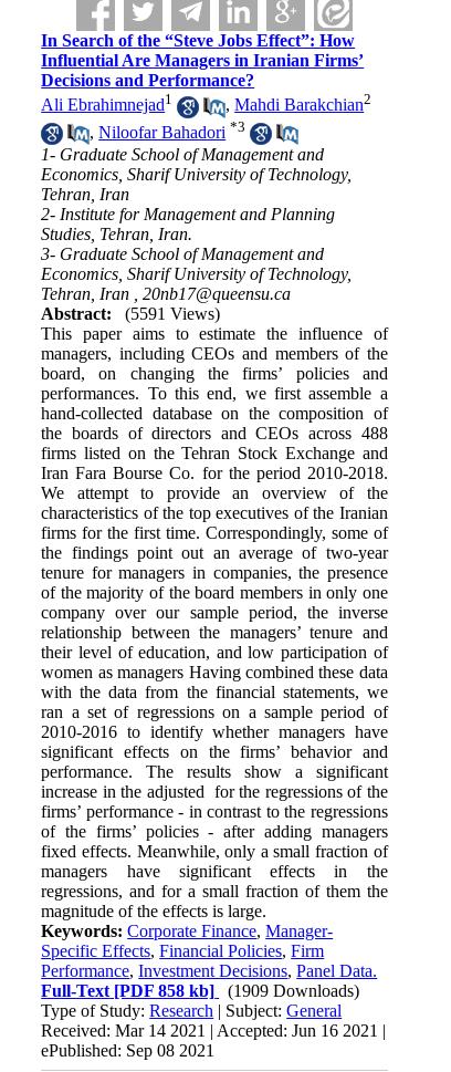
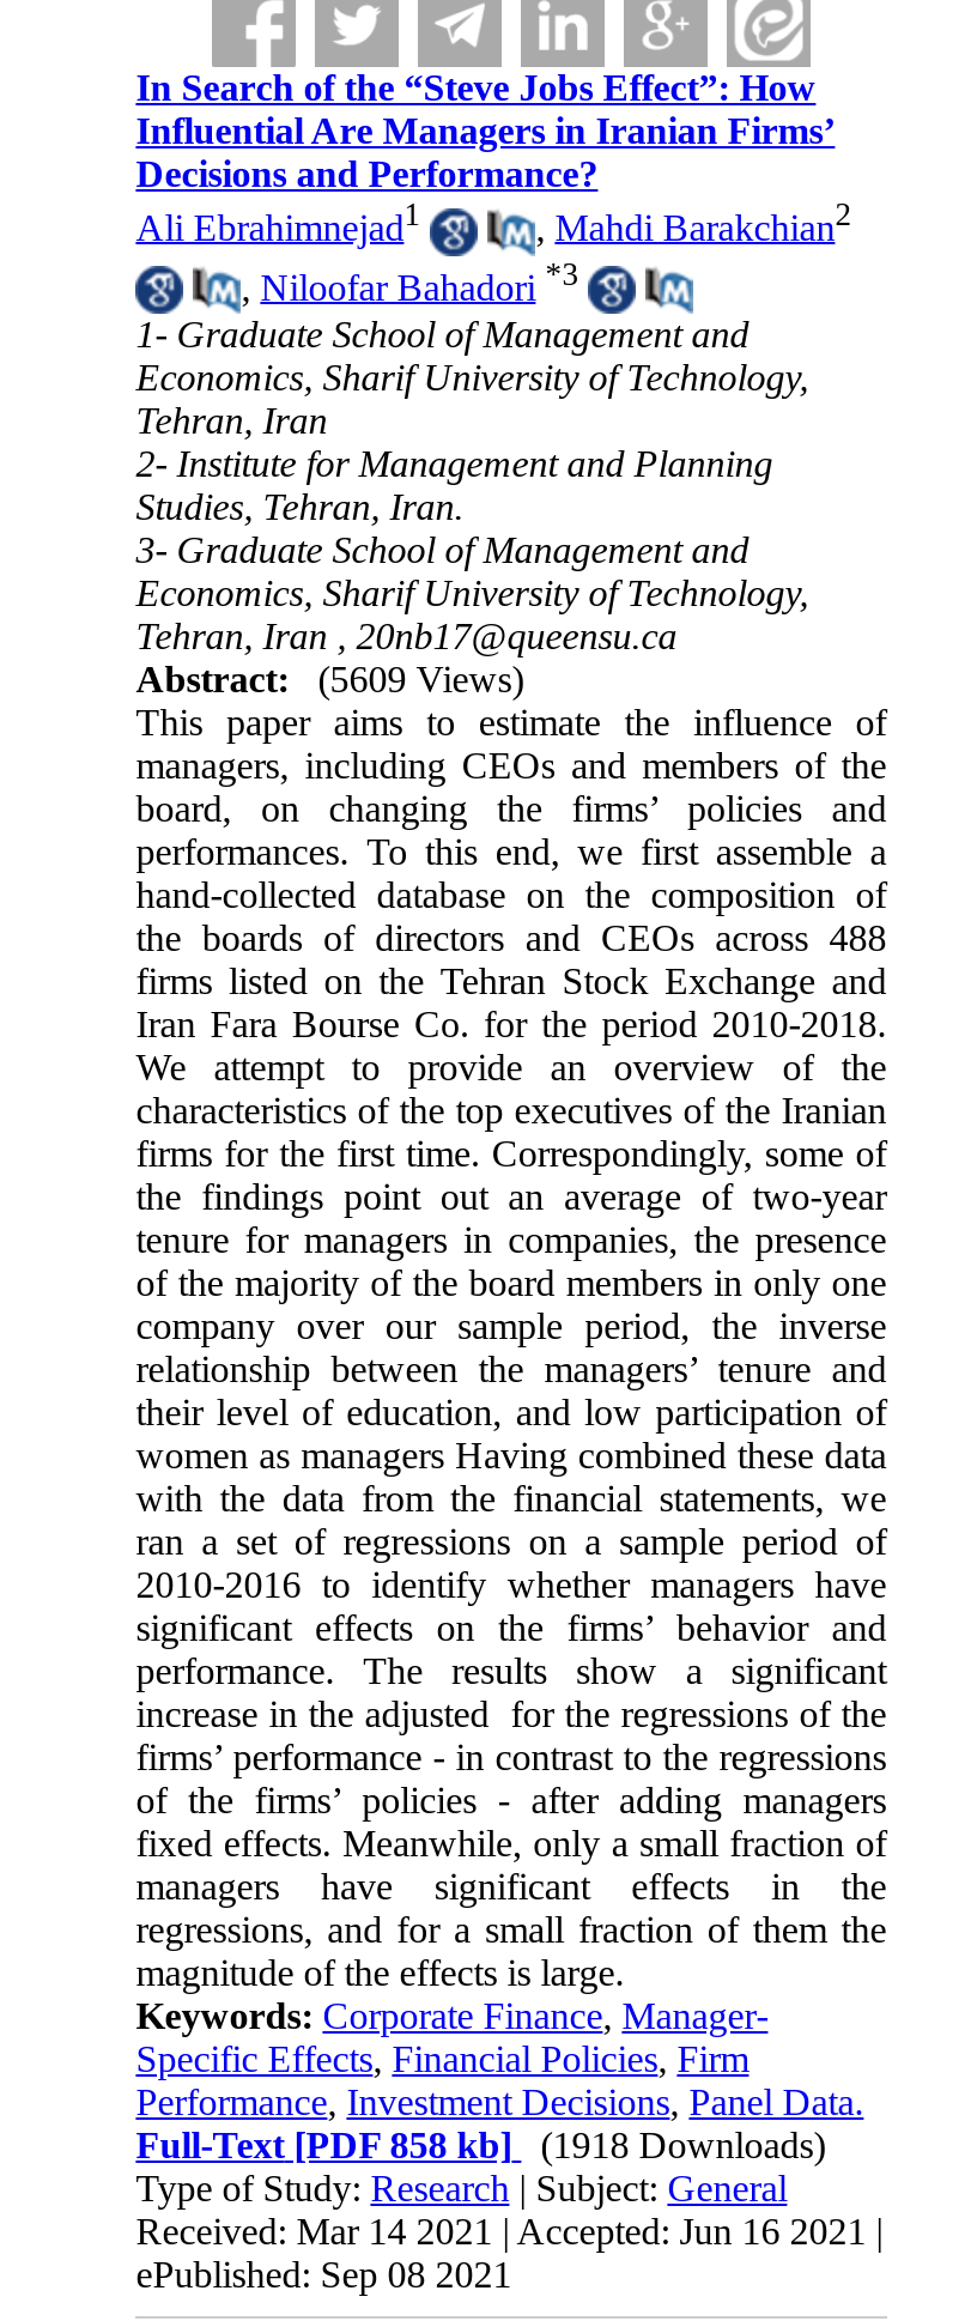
[41,305,220,323] Abstract: (5591 Views) -> [136,659,524,700] Abstract: (5609 Views)
[41,982,359,1000] Full-Text [PDF 858 kb] (1909 Downloads) -> [136,2125,825,2166] Full-Text [PDF 858 kb] (1918 Downloads)

